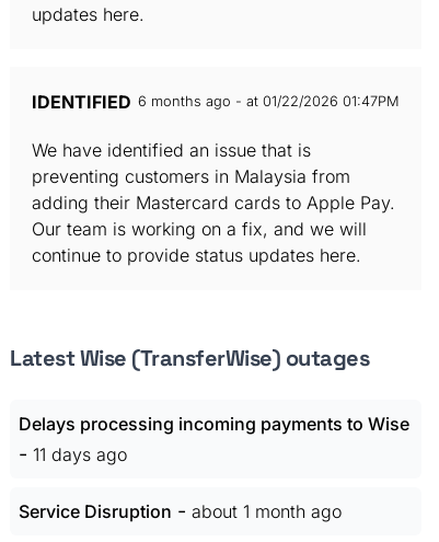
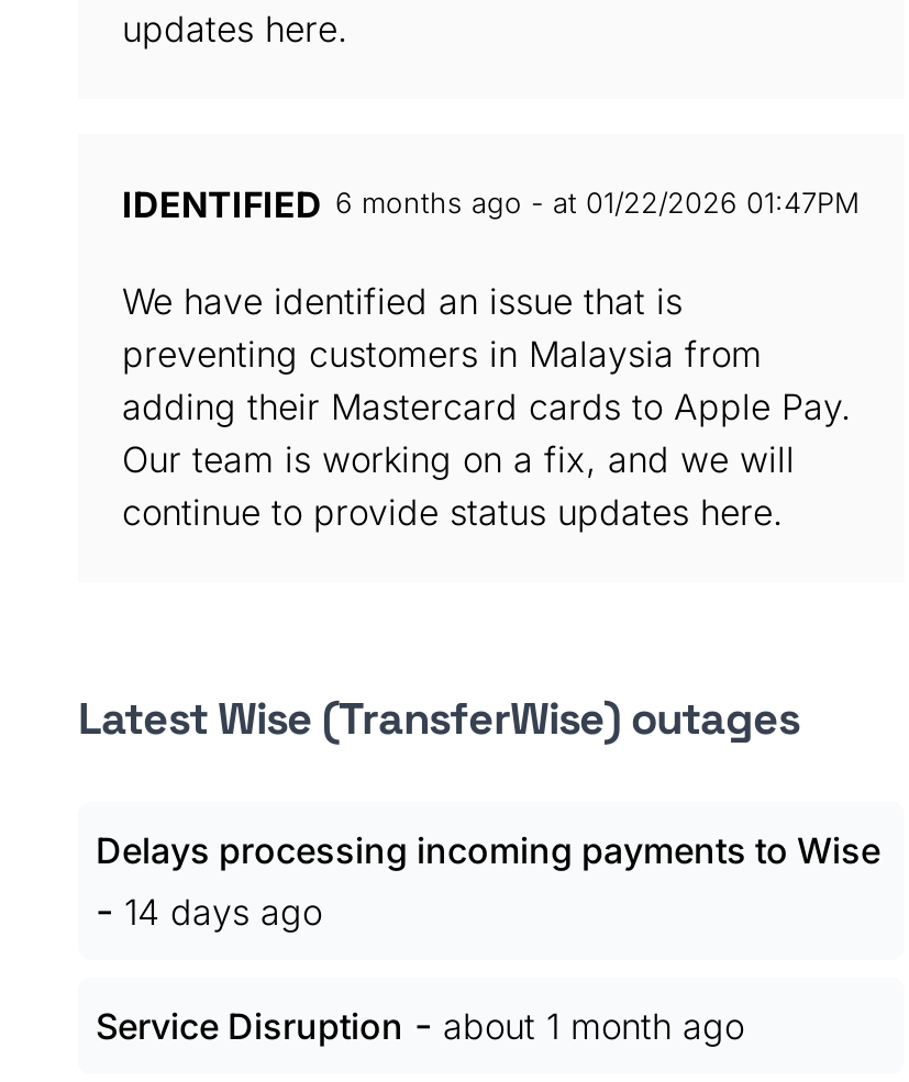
[19,442,127,465] - 11 days ago -> [96,888,322,934] - 14 days ago

